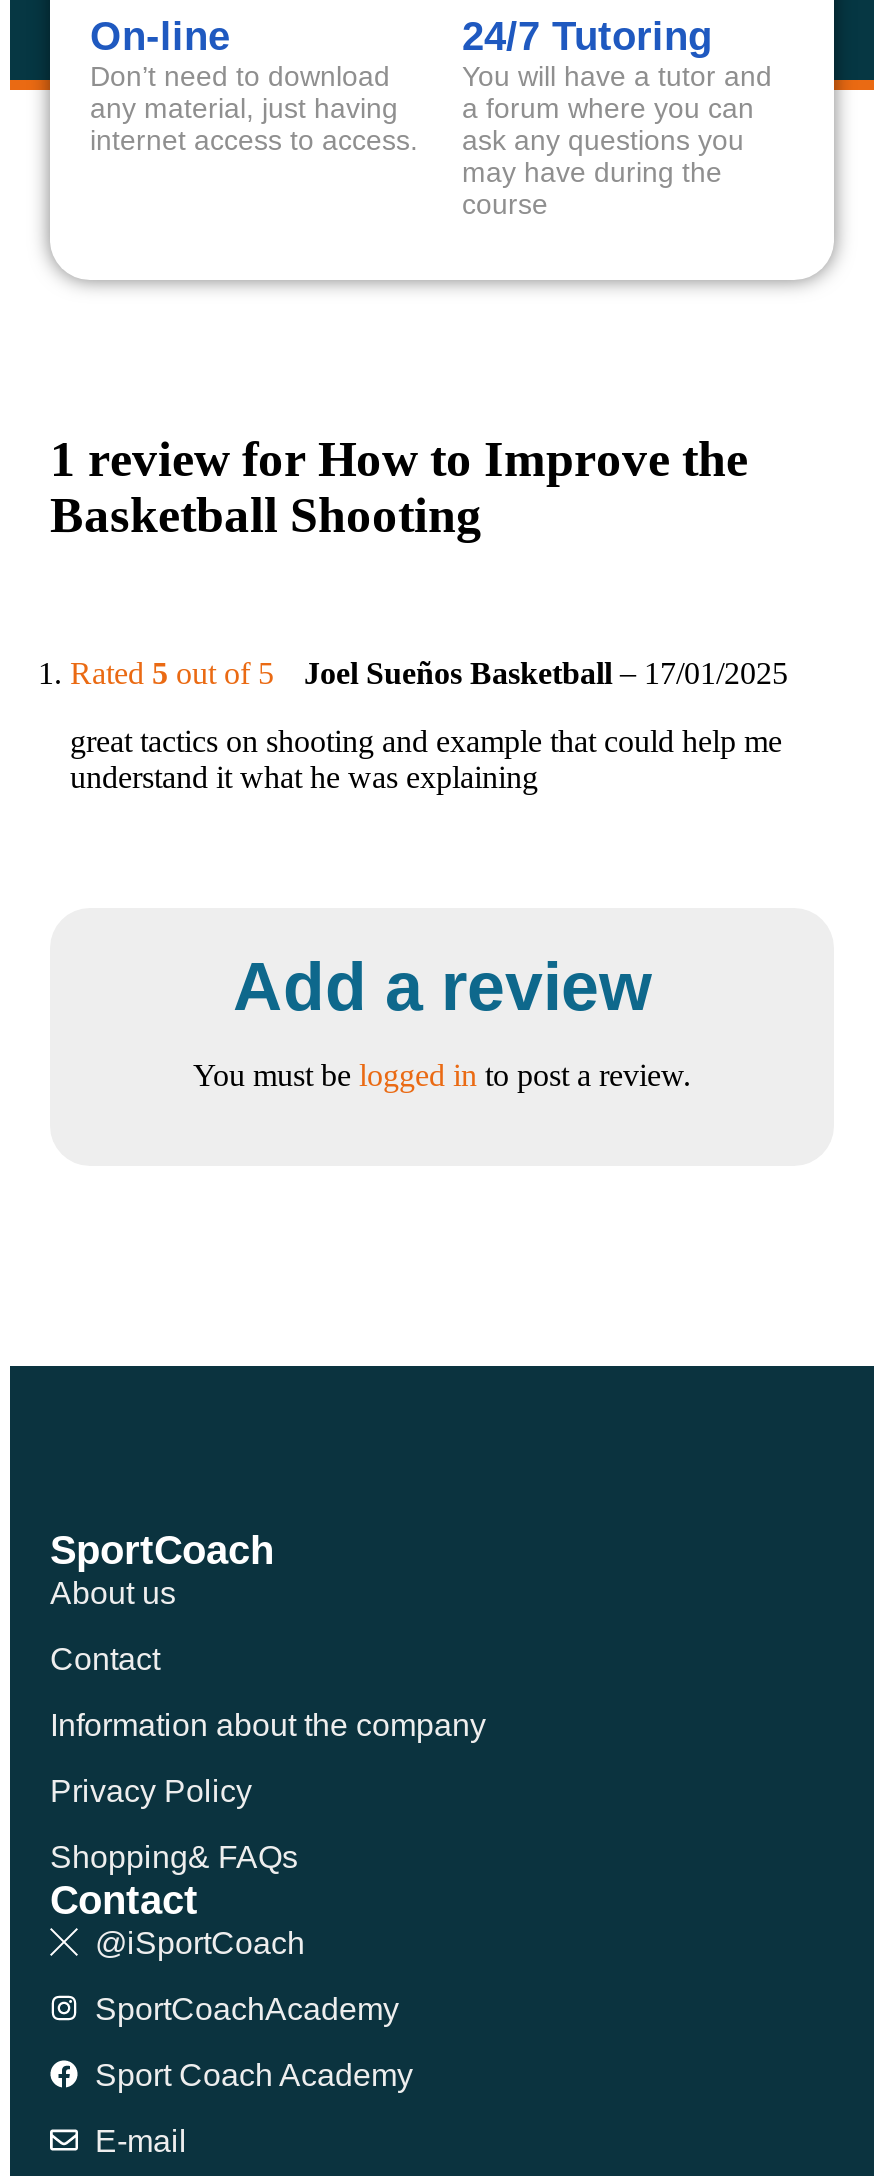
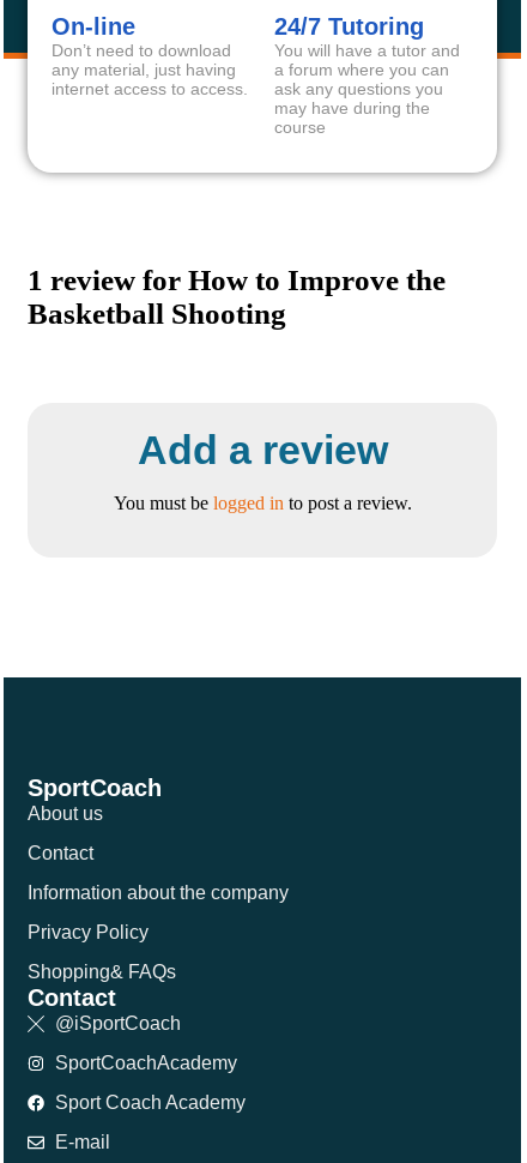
[70,655,788,793] Rated 5 out of 5 | Joel Sueños Basketball – 17/01/2025 | great tactics on shooting and example that could help me | understand it what he was explaining -> none

